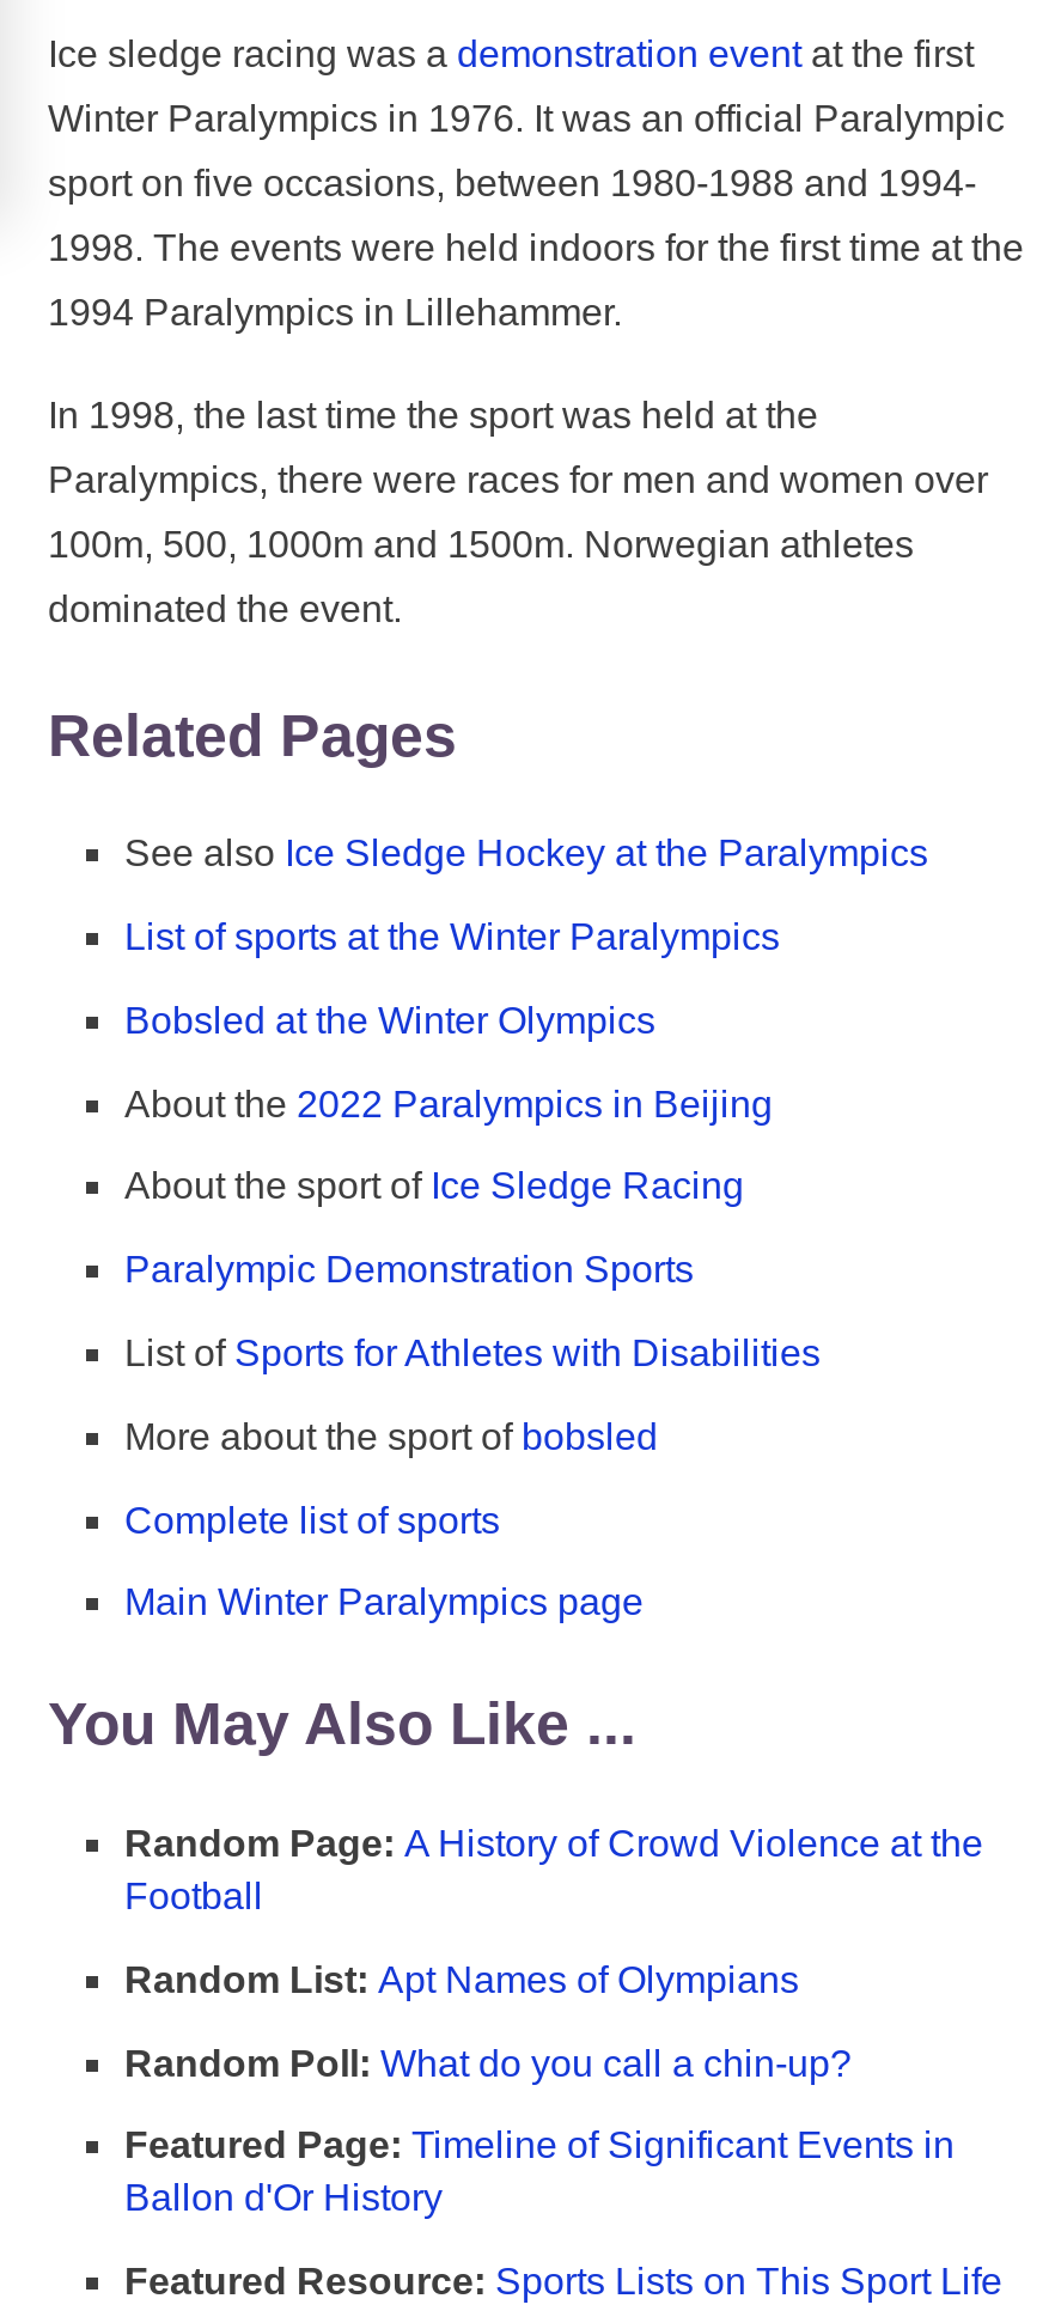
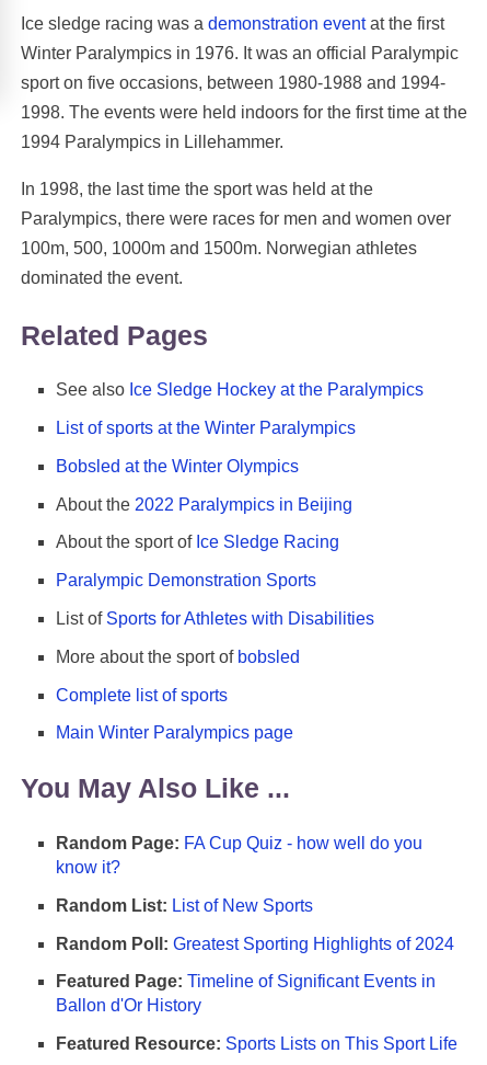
[124,1823,983,1916] Random Page: A History of Crowd Violence at the | Football -> [56,834,422,876] Random Page: FA Cup Quiz - how well do you | know it?
[124,1959,799,1999] Random List: Apt Names of Olympians -> [56,896,313,915] Random List: List of New Sports
[124,2042,852,2083] Random Poll: What do you call a chin-up? -> [56,934,454,953] Random Poll: Greatest Sporting Highlights of 2024

